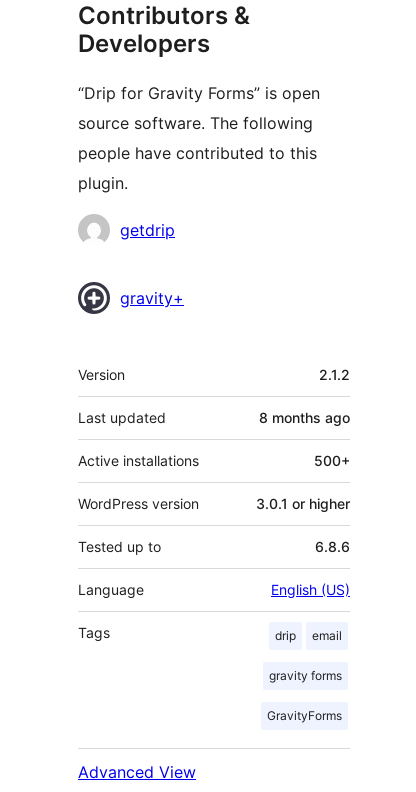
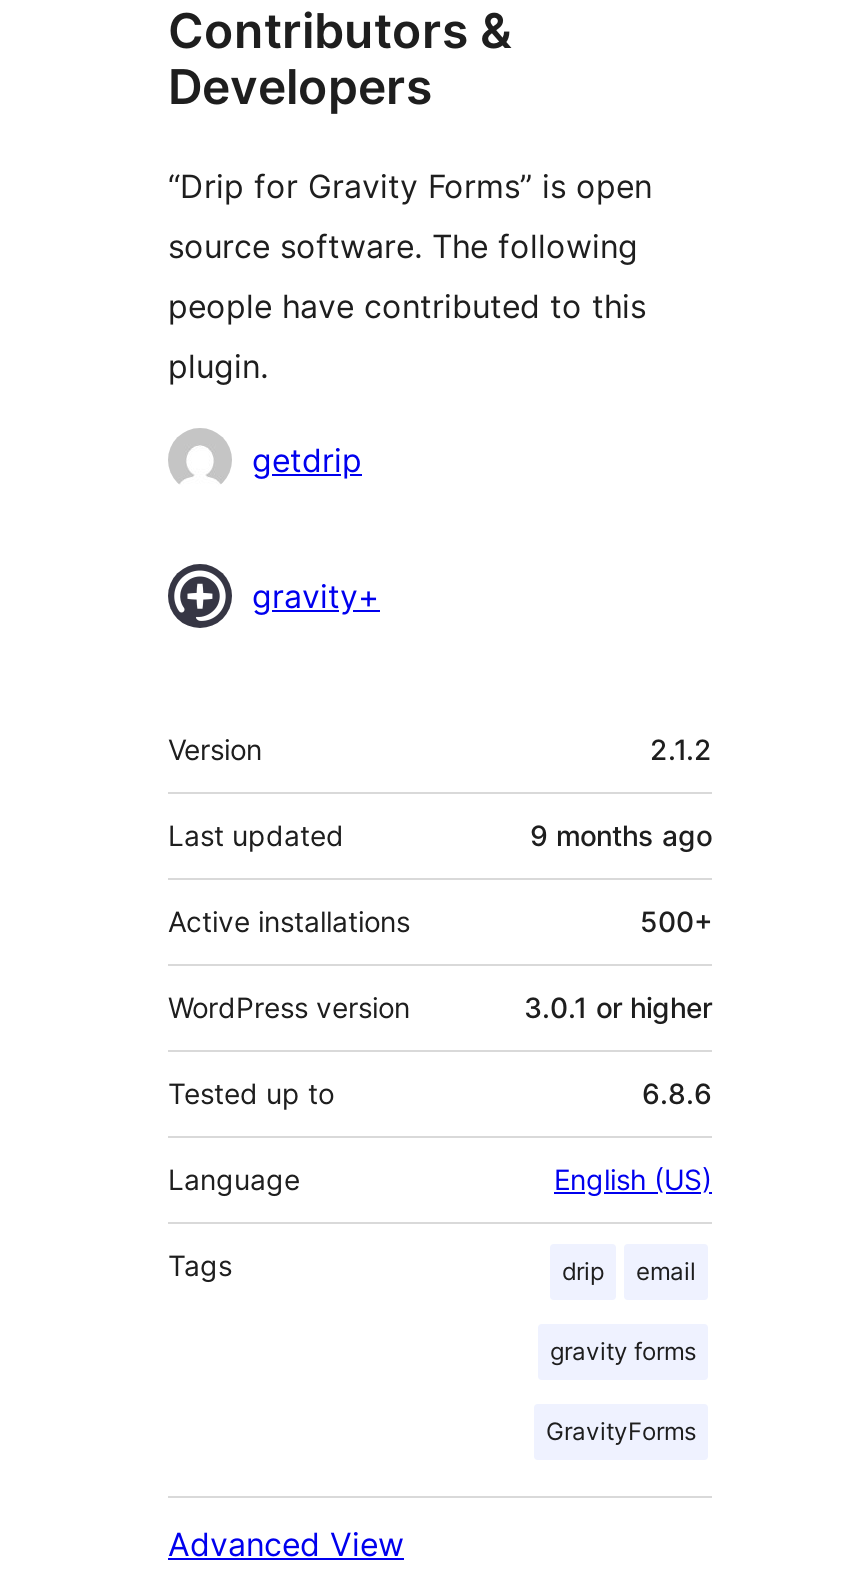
[259,409,350,426] 8 months ago -> [530,818,712,852] 9 months ago

